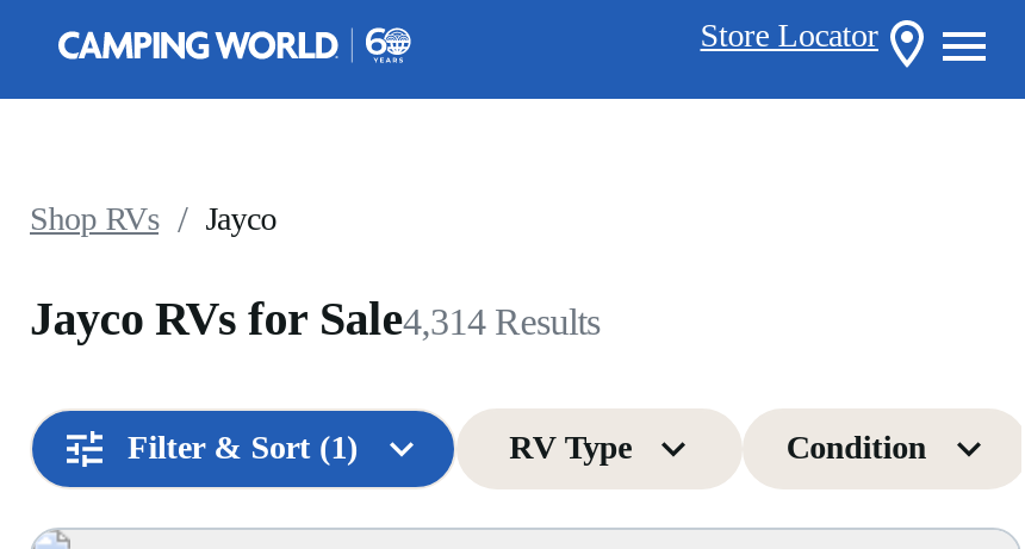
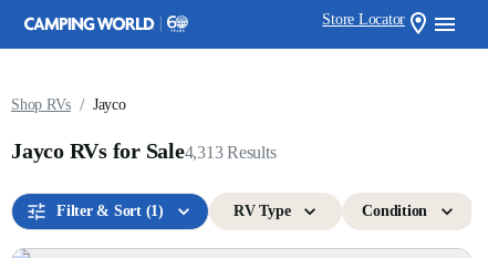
[30,292,600,344] Jayco RVs for Sale4,314 Results -> [11,138,276,163] Jayco RVs for Sale4,313 Results

